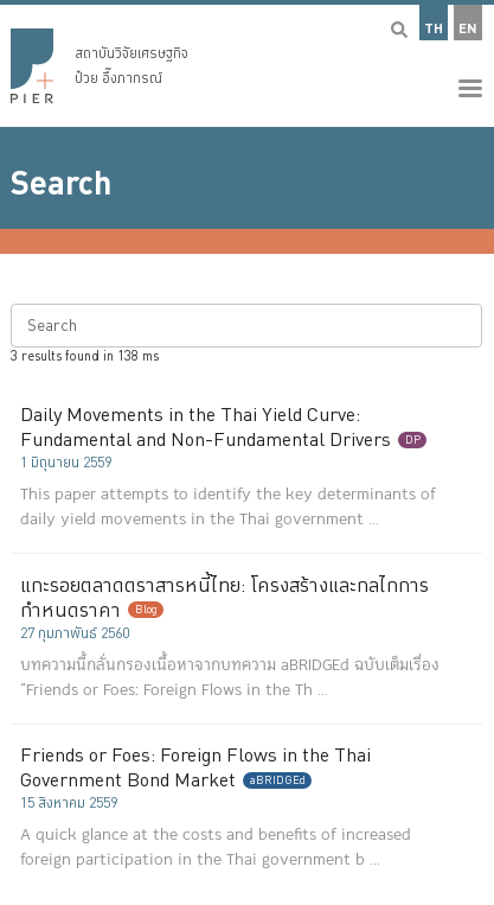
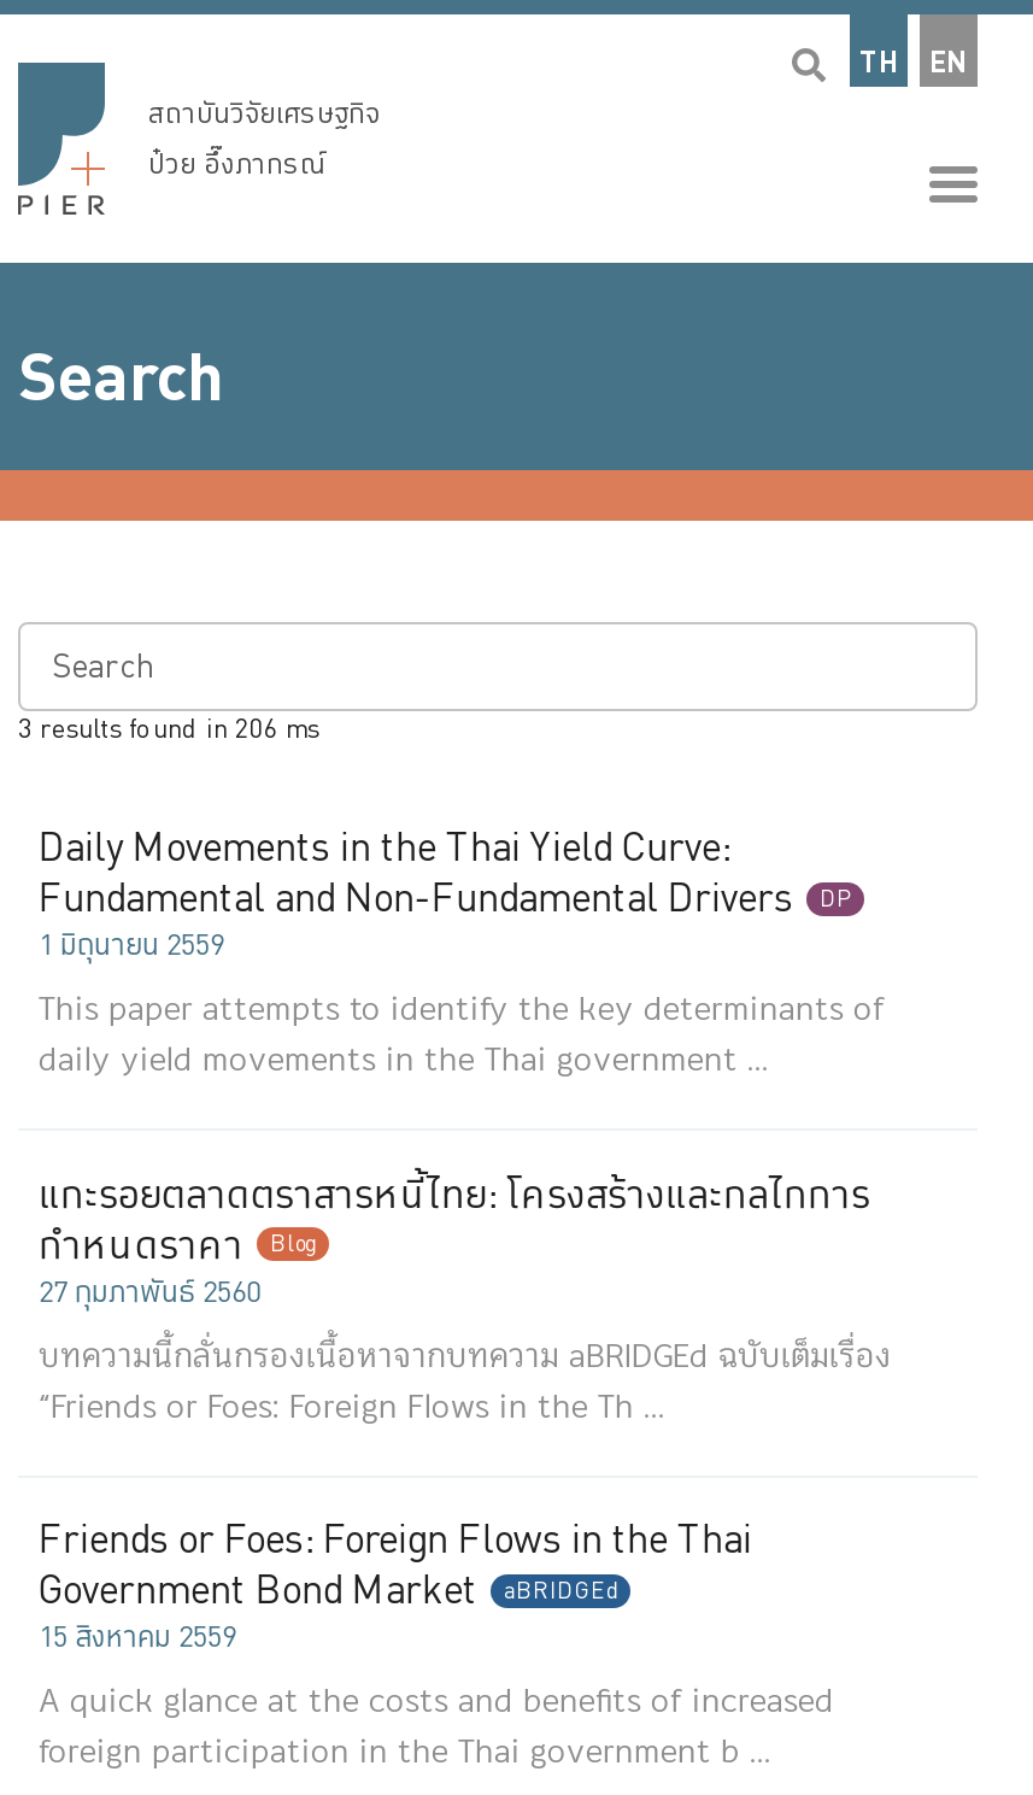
[11,347,159,367] 3 results found in 138 ms -> [18,710,319,751] 3 results found in 206 ms

